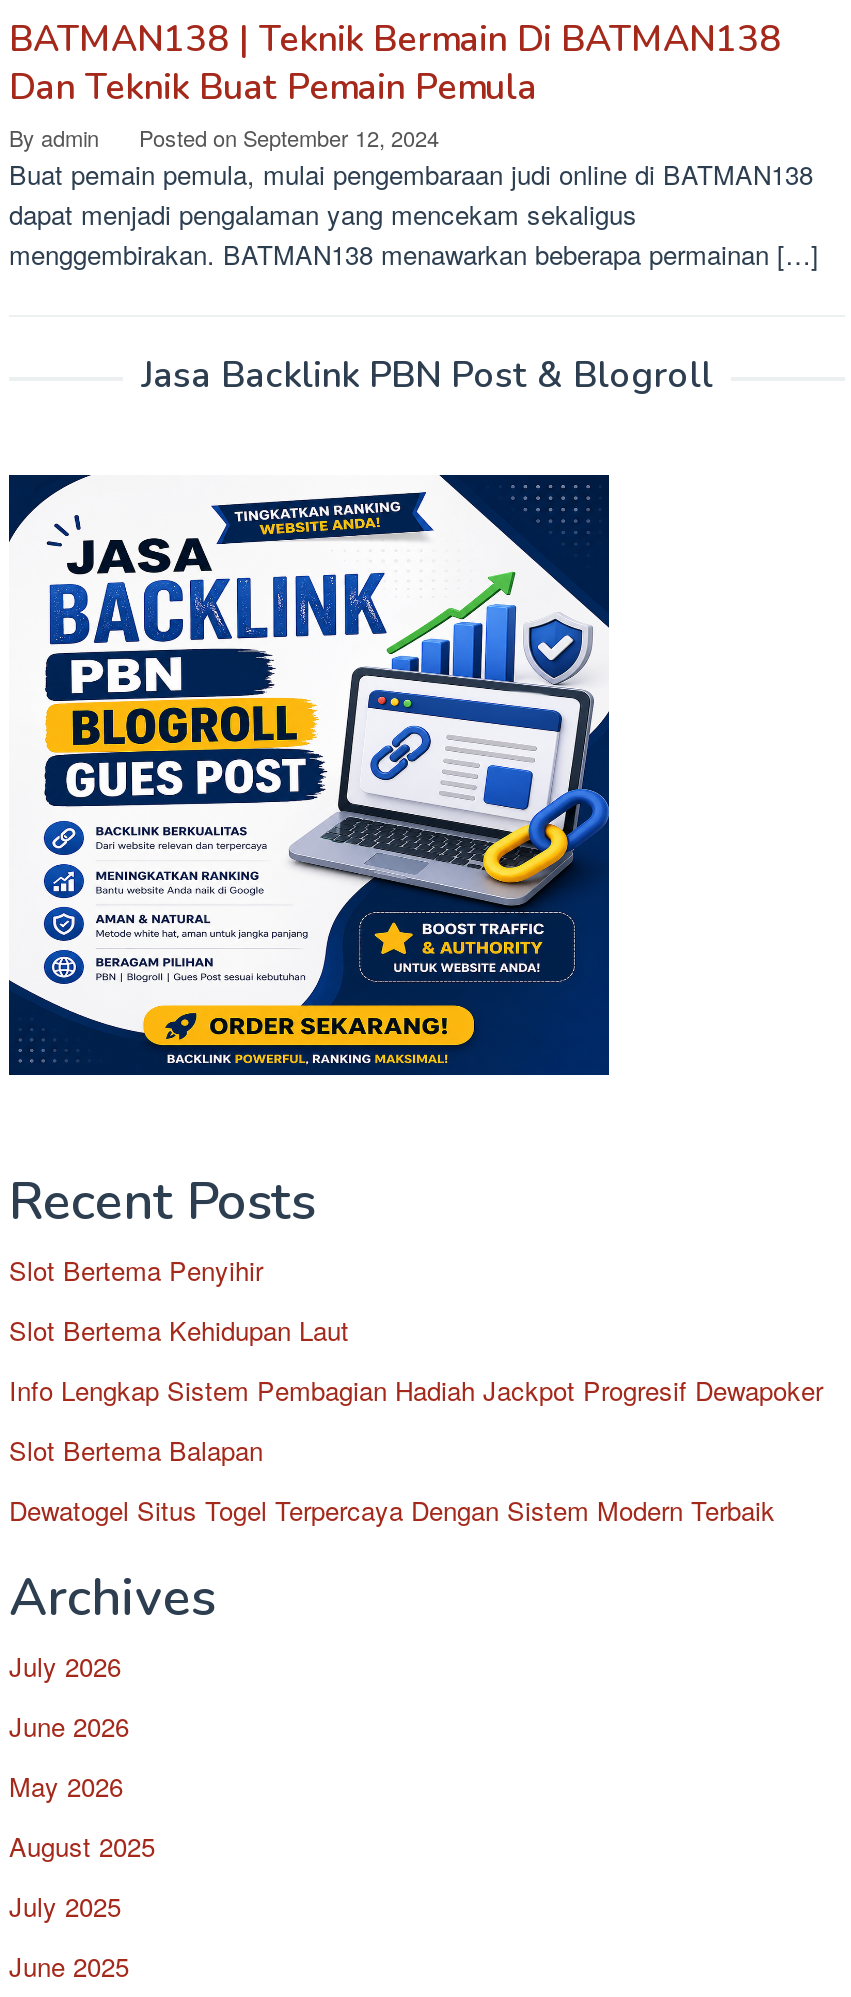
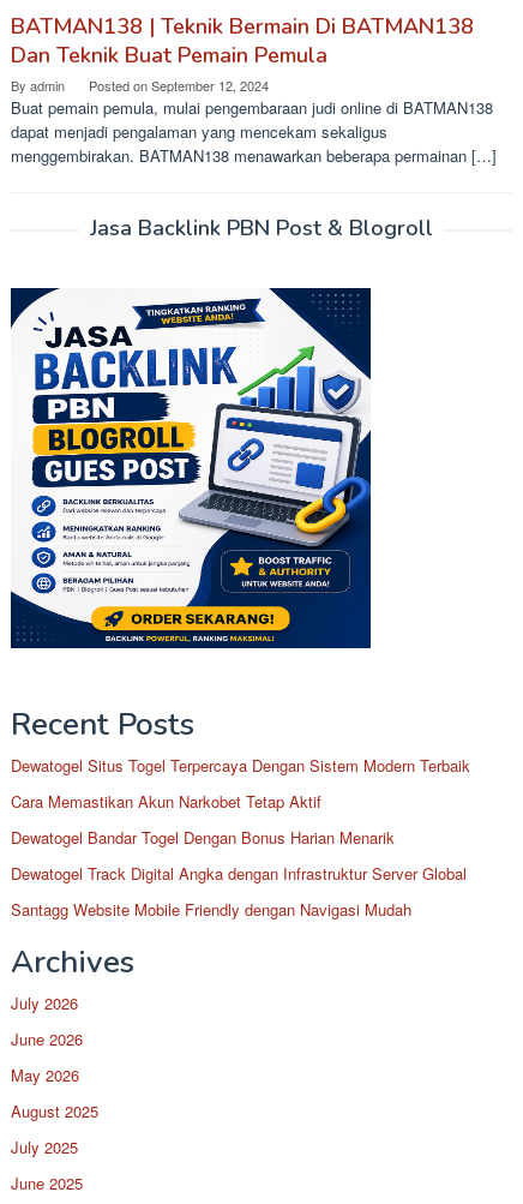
[9,1251,823,1469] Slot Bertema Penyihir | Slot Bertema Kehidupan Laut | Info Lengkap Sistem Pembagian Hadiah Jackpot Progresif Dewapoker | Slot Bertema Balapan -> none
moved [9,1491,775,1529] -> [11,754,470,777]: Dewatogel Situs Togel Terpercaya Dengan Sistem Modern Terbaik
none -> [11,790,467,921] Cara Memastikan Akun Narkobet Tetap Aktif | Dewatogel Bandar Togel Dengan Bonus Harian Menarik | Dewatogel Track Digital Angka dengan Infrastruktur Server Global | Santagg Website Mobile Friendly dengan Navigasi Mudah

